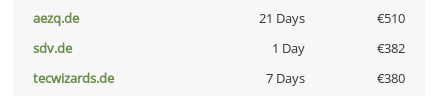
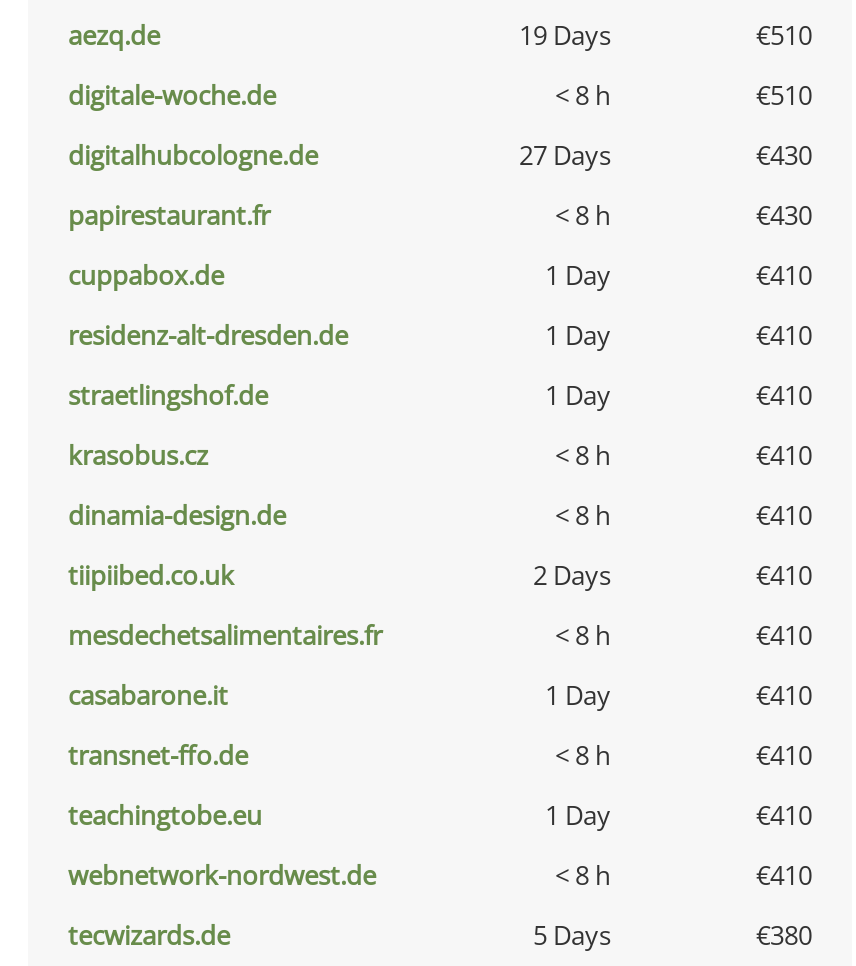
[258,9,304,27] 21 Days -> [519,17,611,53] 19 Days
[33,39,72,57] sdv.de -> [68,77,812,293] digitale-woche.de | < 8 h | €510 | digitalhubcologne.de | 27 Days | €430 | papirestaurant.fr | < 8 h | €430 | cuppabox.de
[377,39,405,57] €382 -> [68,257,812,893] €410 | residenz-alt-dresden.de | 1 Day | €410 | straetlingshof.de | 1 Day | €410 | krasobus.cz | < 8 h | €410 | dinamia-design.de | < 8 h | €410 | tiipiibed.co.uk | 2 Days | €410 | mesdechetsalimentaires.fr | < 8 h | €410 | casabarone.it | 1 Day | €410 | transnet-ffo.de | < 8 h | €410 | teachingtobe.eu | 1 Day | €410 | webnetwork-nordwest.de | < 8 h | €410
[265,69,304,87] 7 Days -> [533,917,611,953] 5 Days

